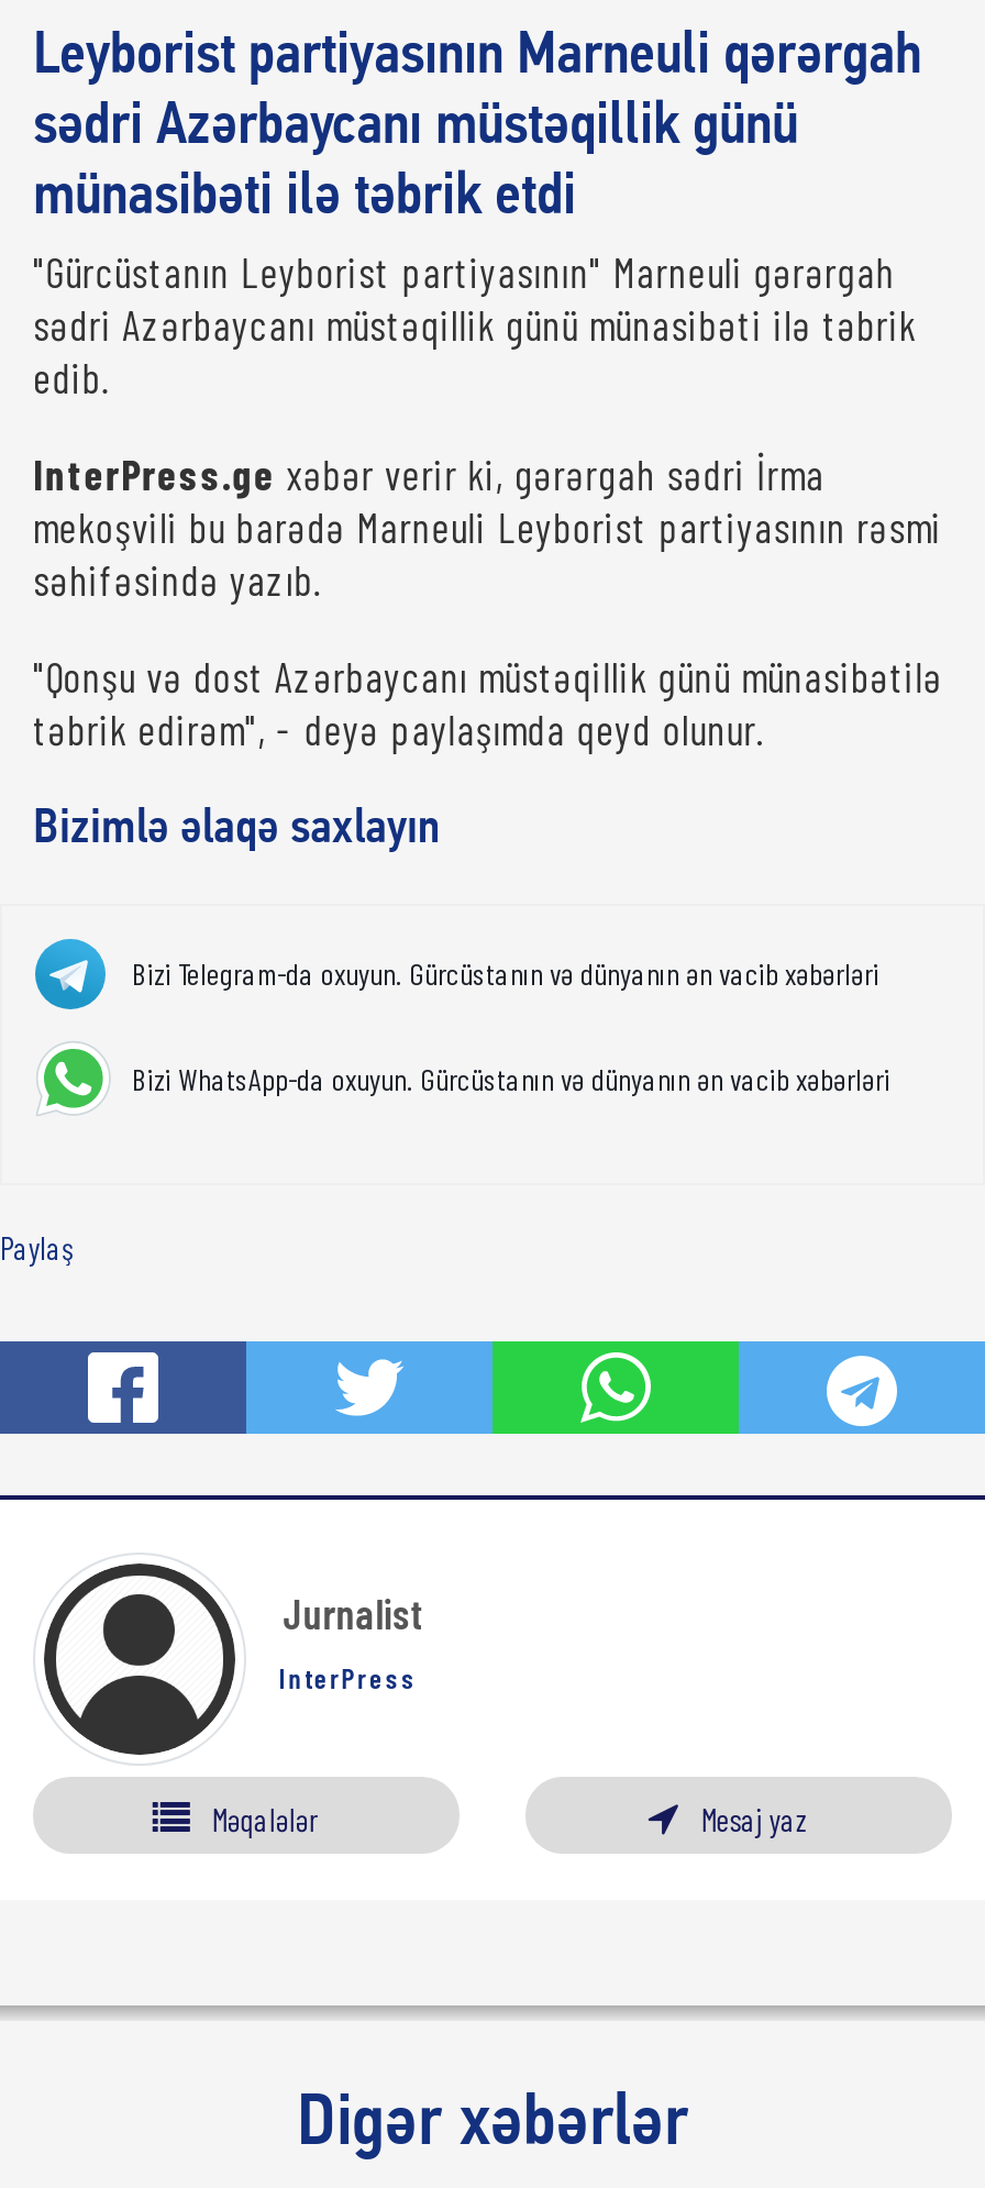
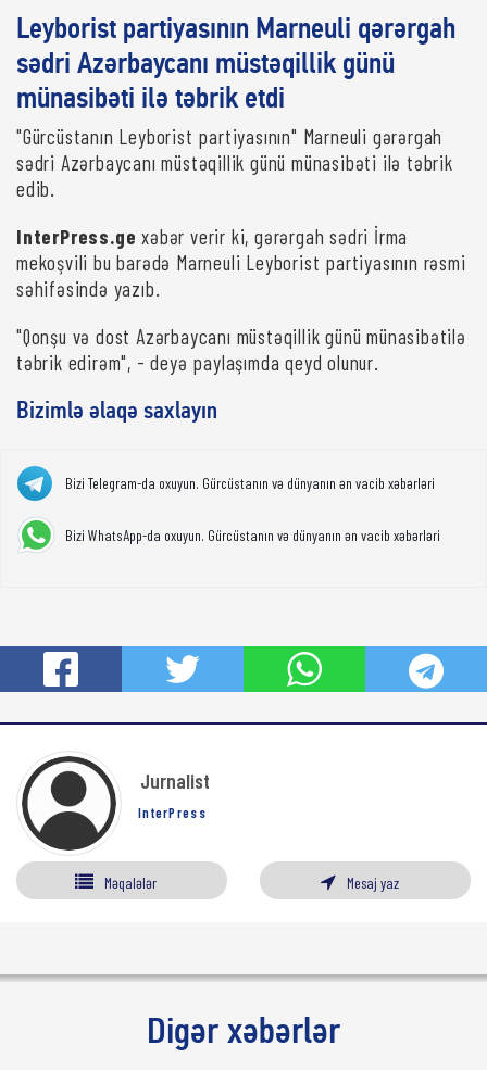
[0,1229,73,1267] Paylaş -> none

